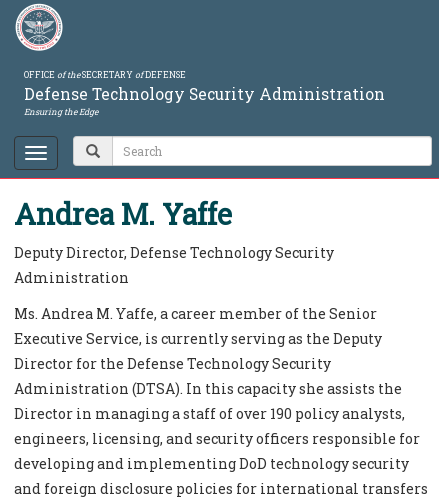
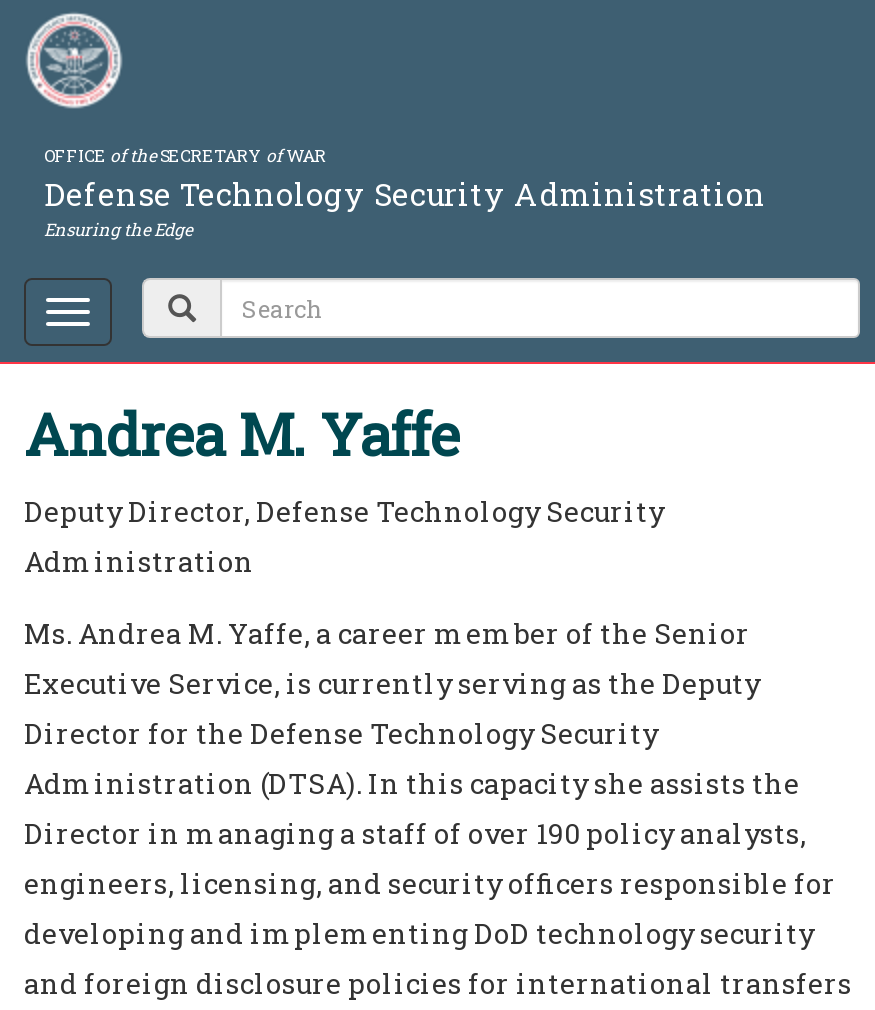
[24,69,186,80] OFFICE of theSECRETARY ofDEFENSE -> [44,144,326,166] OFFICE of theSECRETARY ofWAR

